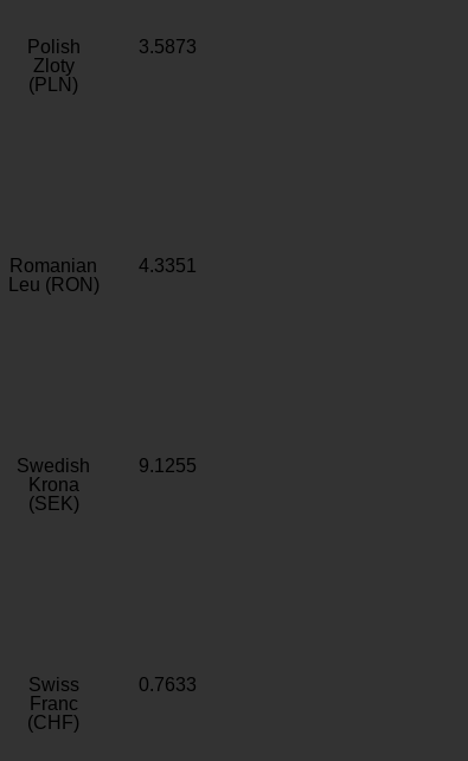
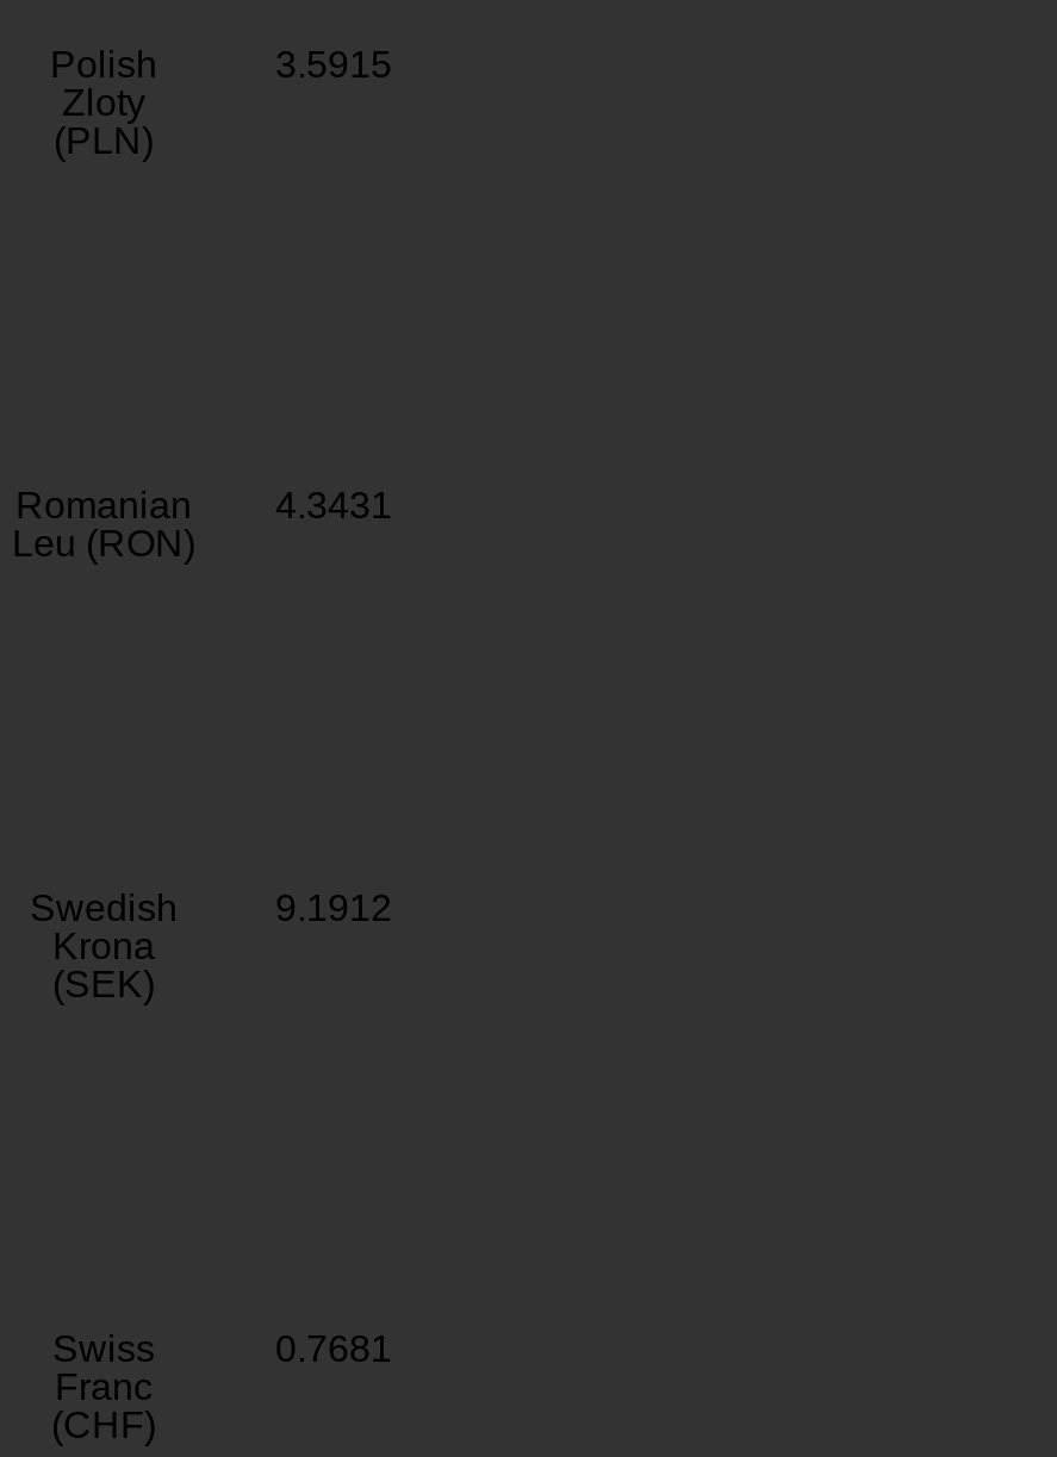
[139,37,197,57] 3.5873 -> [275,44,392,85] 3.5915
[139,256,197,276] 4.3351 -> [275,485,392,525] 4.3431
[139,456,197,476] 9.1255 -> [275,888,392,928] 9.1912
[139,675,197,695] 0.7633 -> [275,1328,392,1369] 0.7681

